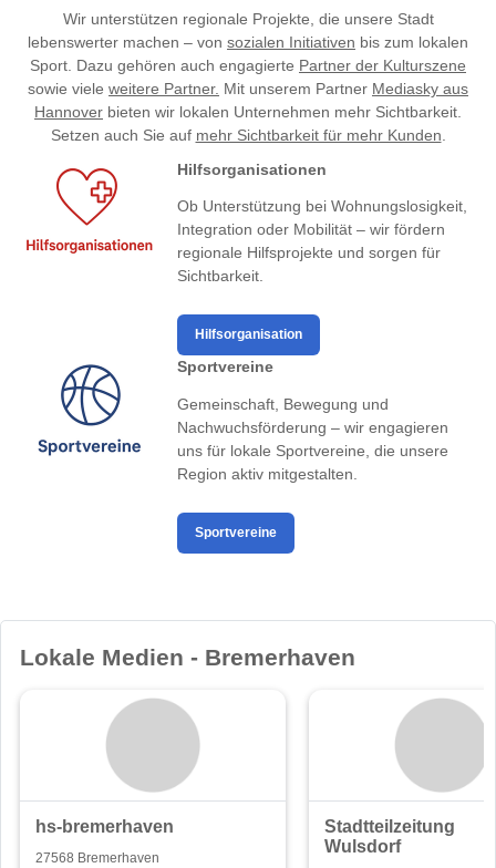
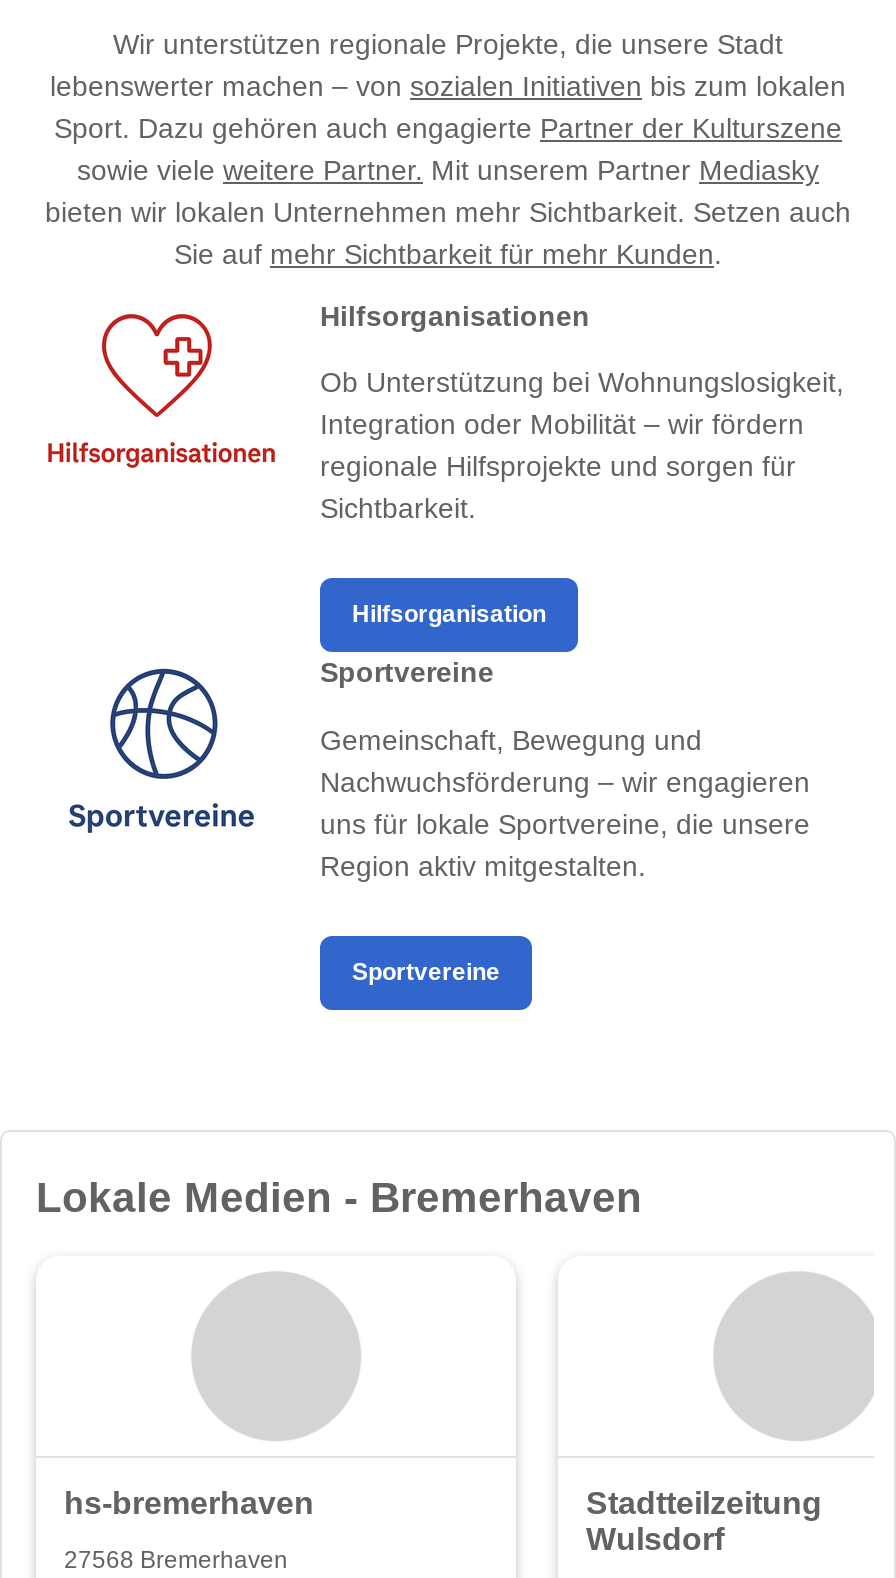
[28,79,468,143] sowie viele weitere Partner. Mit unserem Partner Mediasky aus | Hannover bieten wir lokalen Unternehmen mehr Sichtbarkeit. | Setzen auch Sie auf mehr Sichtbarkeit für mehr Kunden. -> [45,153,851,269] sowie viele weitere Partner. Mit unserem Partner Mediasky | bieten wir lokalen Unternehmen mehr Sichtbarkeit. Setzen auch | Sie auf mehr Sichtbarkeit für mehr Kunden.

